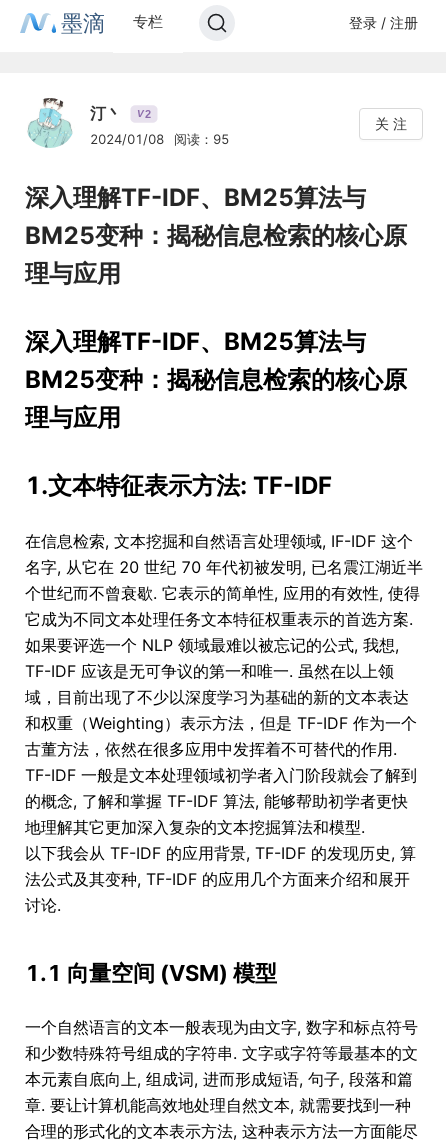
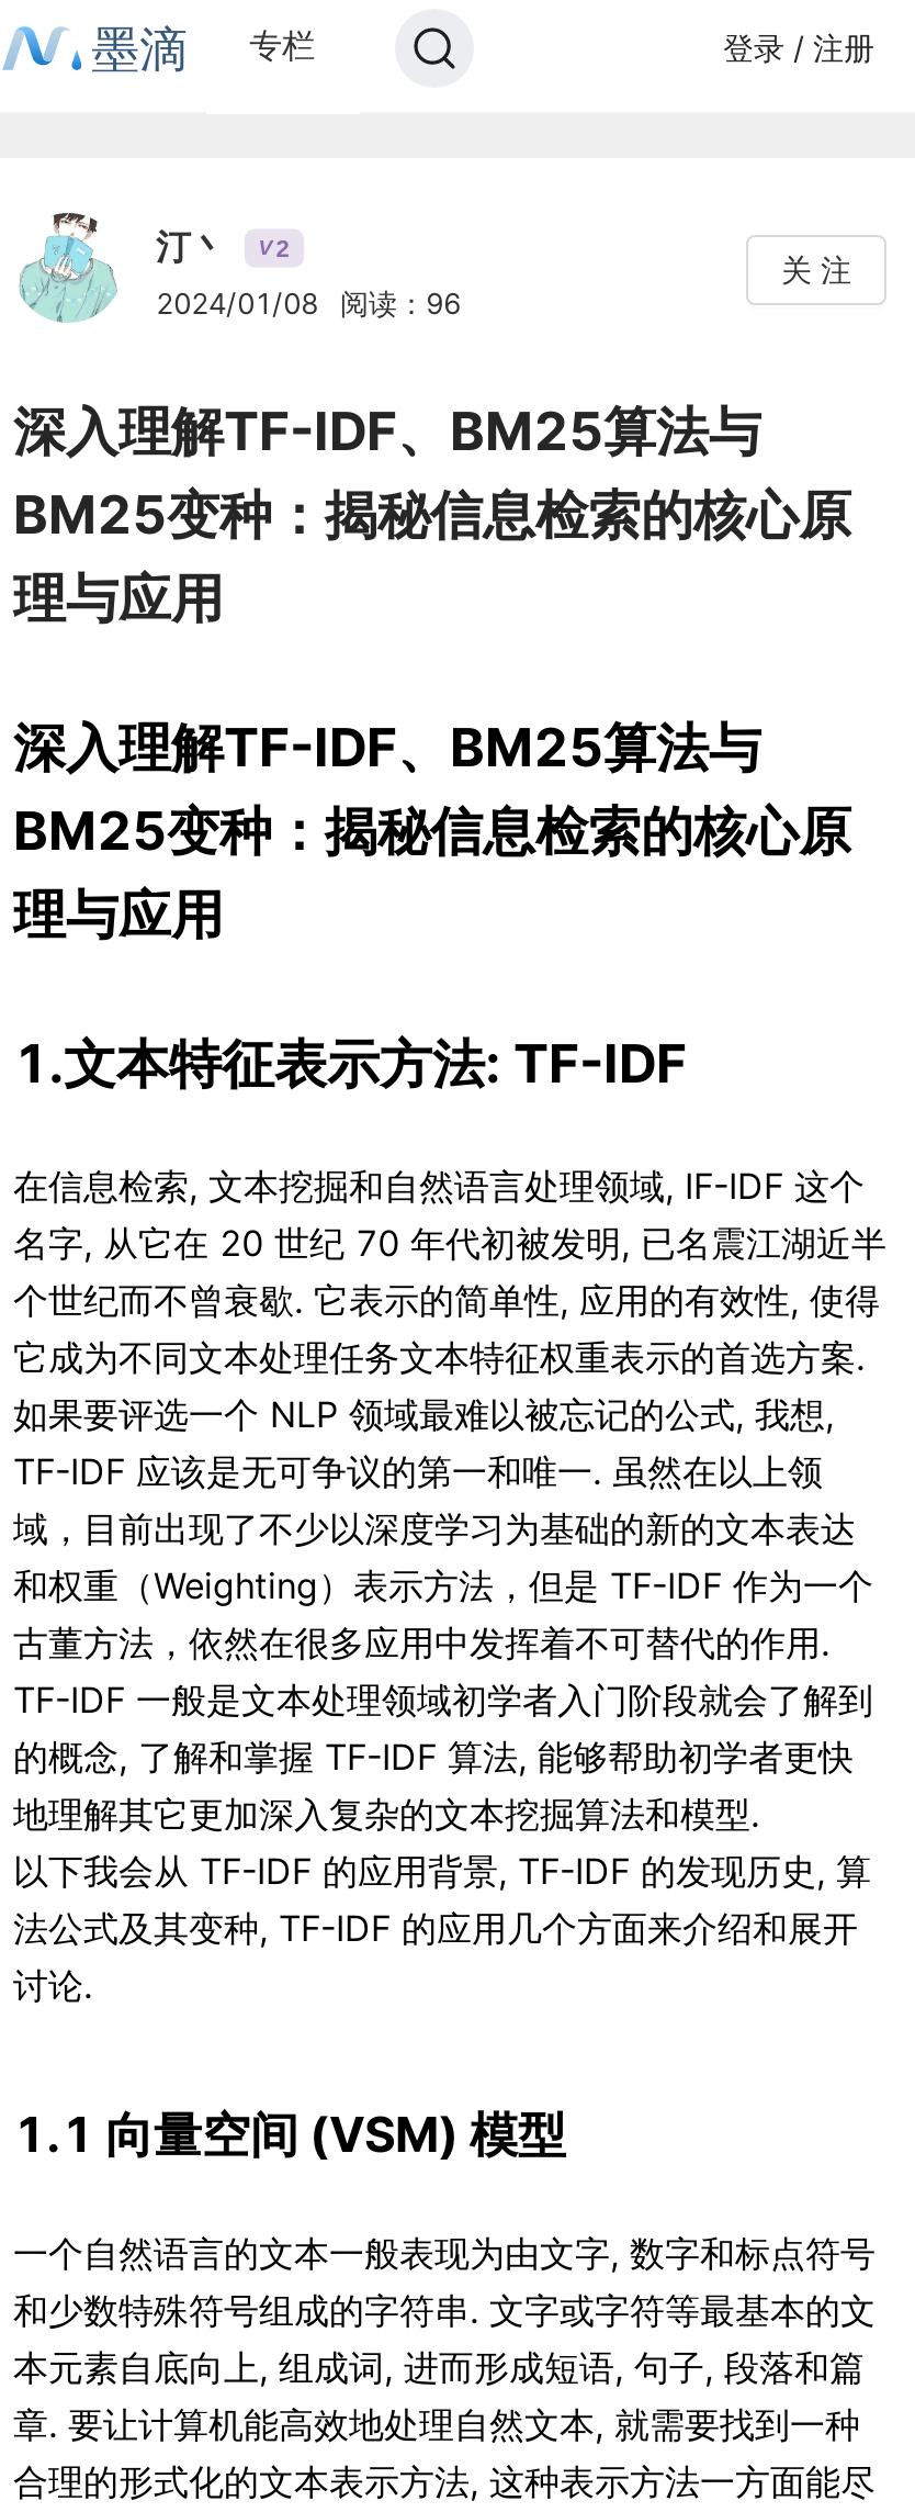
[90,131,229,147] 2024/01/08 阅读：95 -> [156,285,461,321] 2024/01/08 阅读：96

